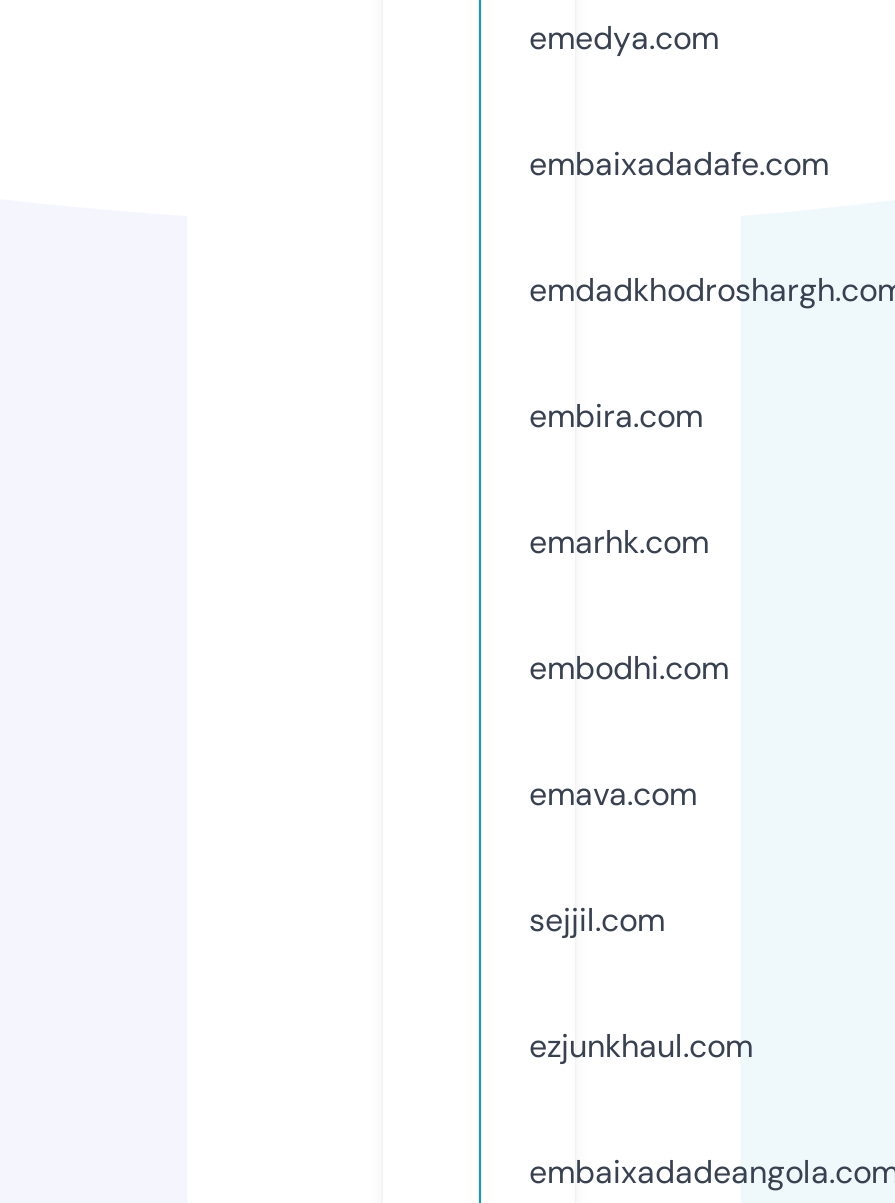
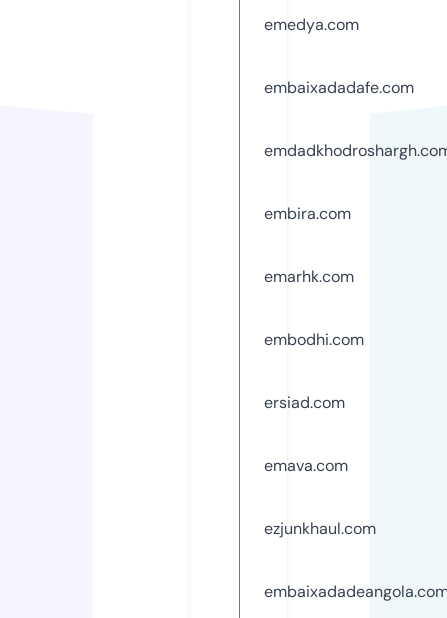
none -> [264,392,345,413] ersiad.com
moved [529,773,697,815] -> [264,455,348,476]: emava.com
[529,899,665,941] sejjil.com -> none

